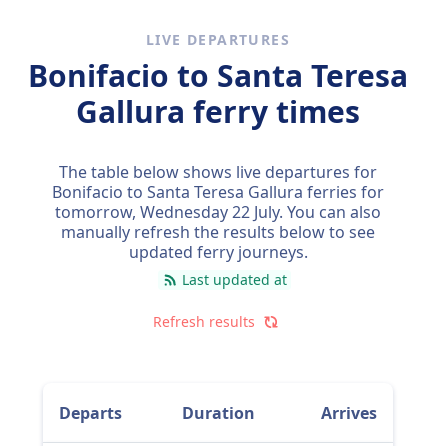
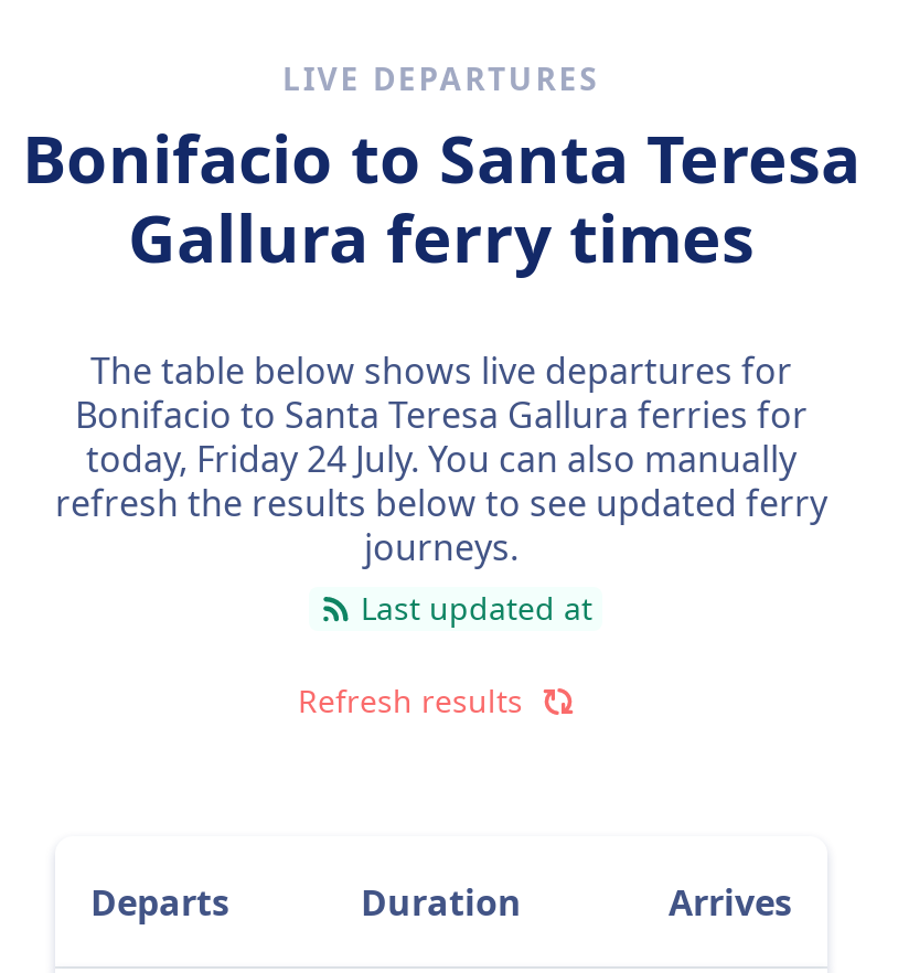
[55,201,381,263] tomorrow, Wednesday 22 July. You can also | manually refresh the results below to see | updated ferry journeys. -> [55,435,827,571] today, Friday 24 July. You can also manually | refresh the results below to see updated ferry | journeys.

